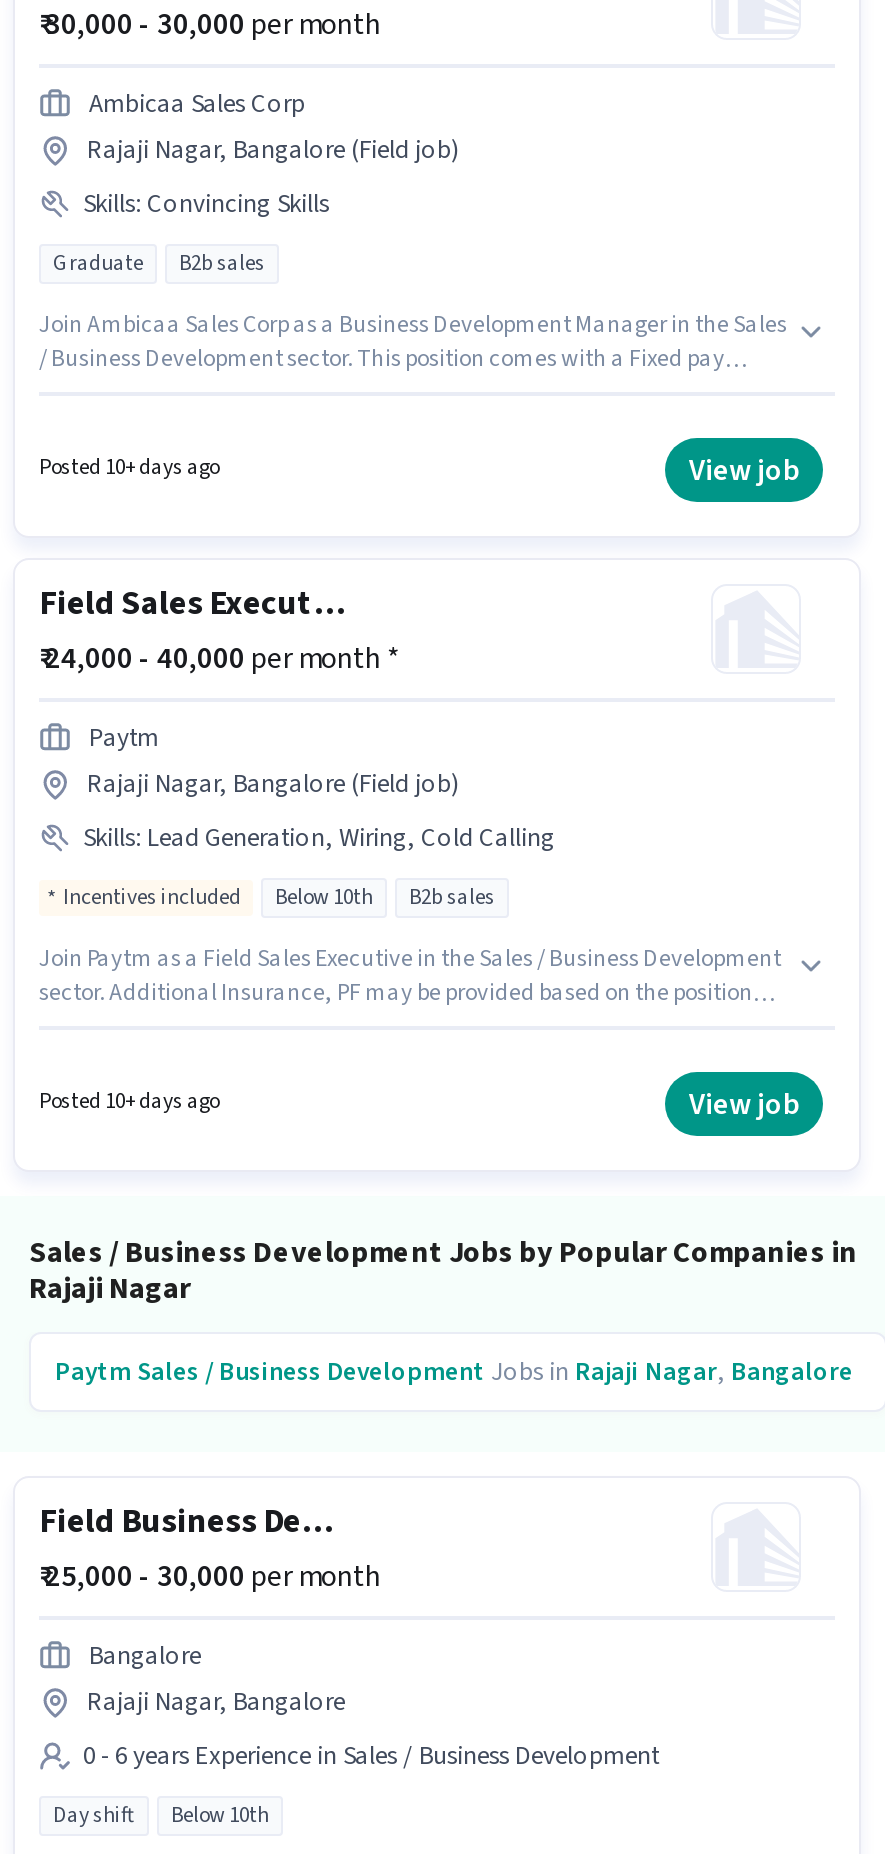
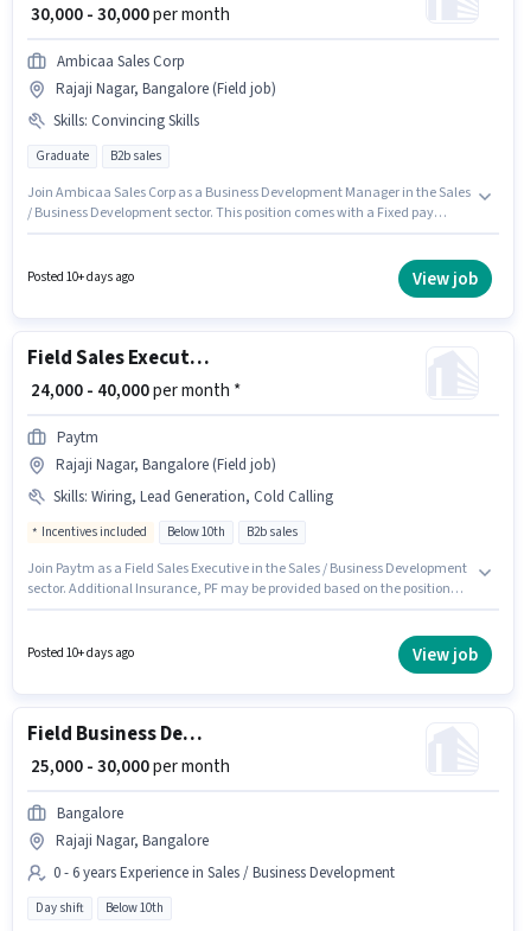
[83,821,555,857] Skills: Lead Generation, Wiring, Cold Calling -> [53,487,333,508] Skills: Wiring, Lead Generation, Cold Calling
[29,1233,857,1391] Sales / Business Development Jobs by Popular Companies in | Rajaji Nagar | Paytm Sales / Business Development Jobs in Rajaji Nagar, Bangalore -> none

